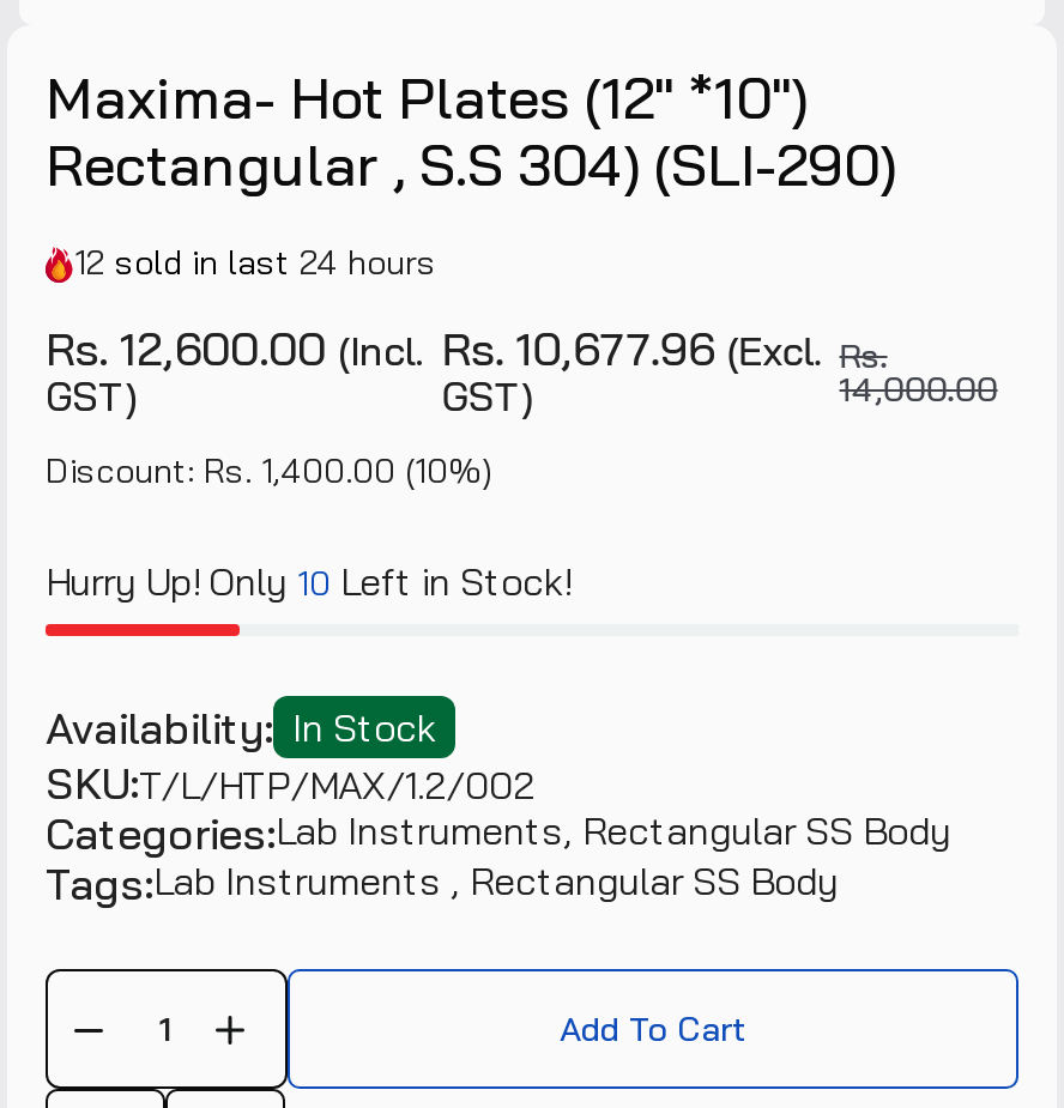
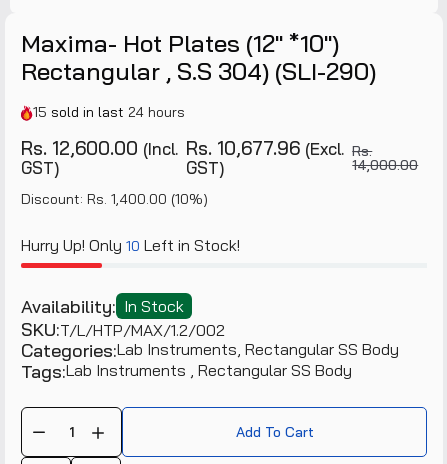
[74,241,436,284] 12 sold in last 24 hours -> [33,103,185,121] 15 sold in last 24 hours

